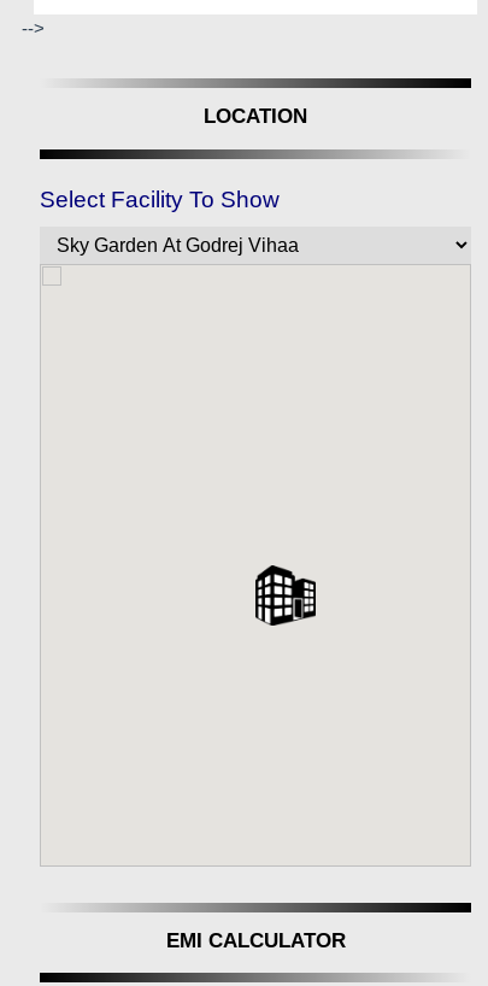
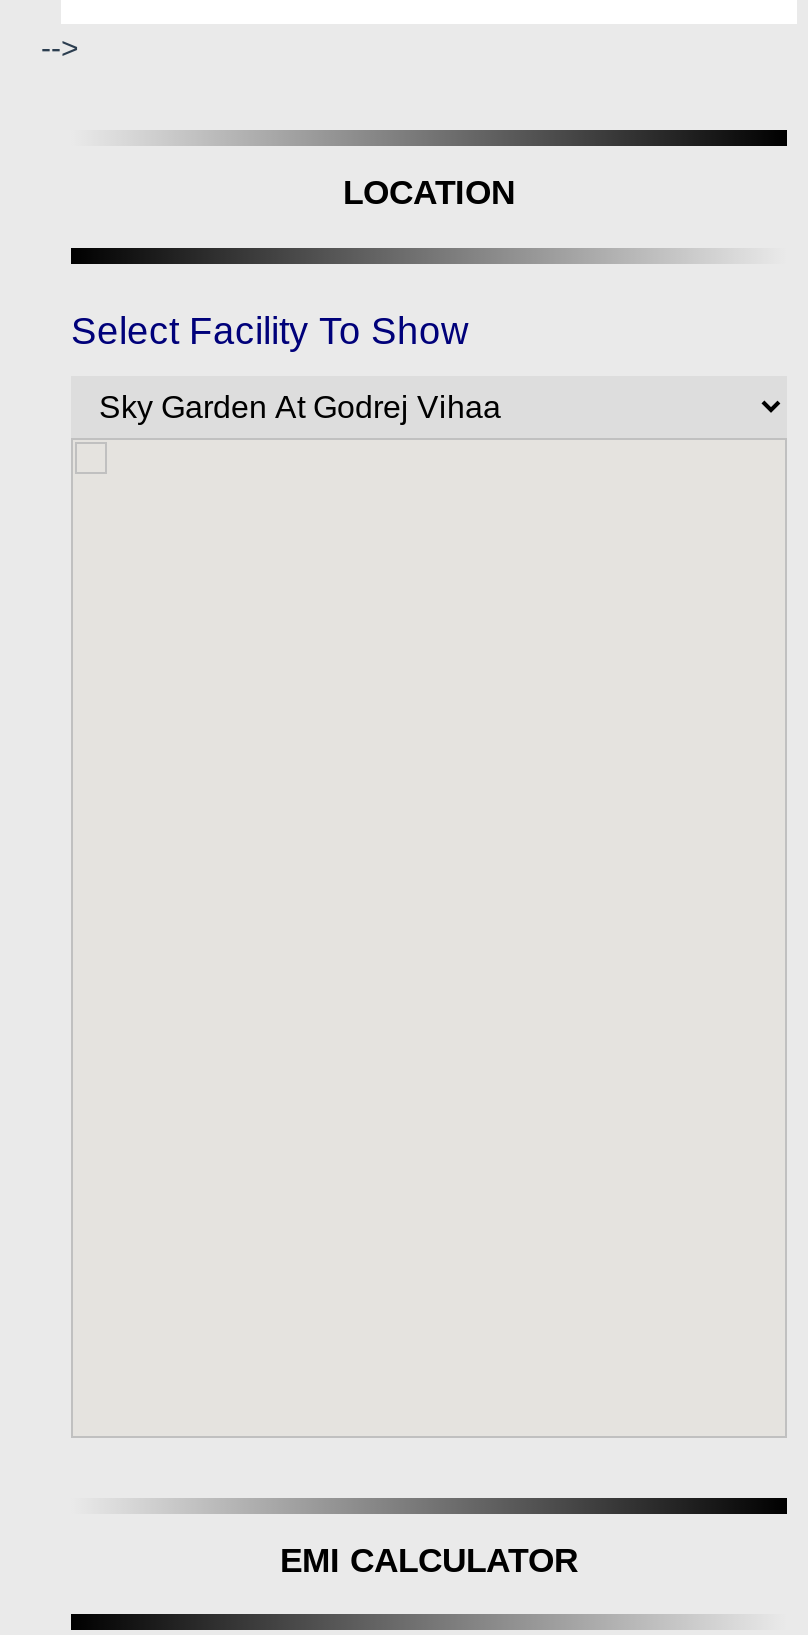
[254,564,317,627] [image] -> none

